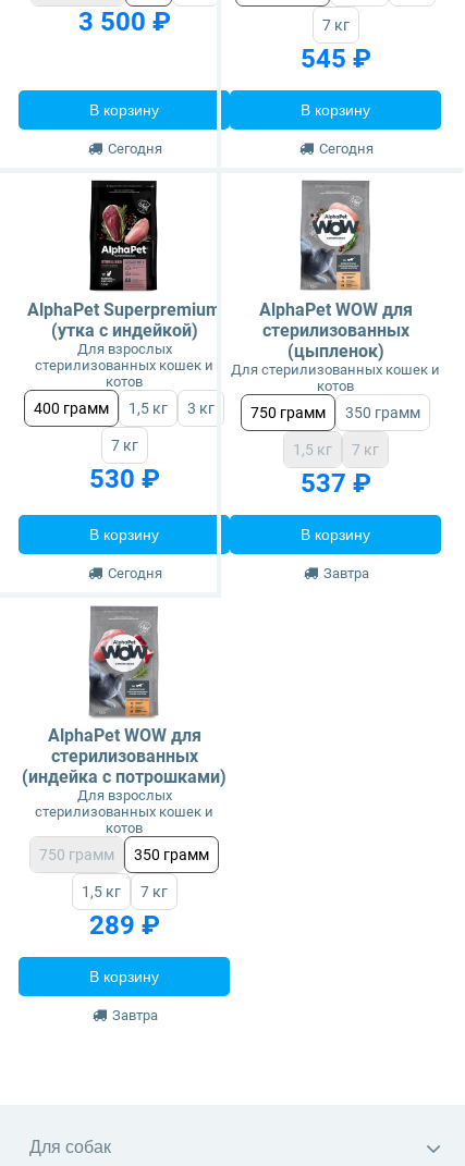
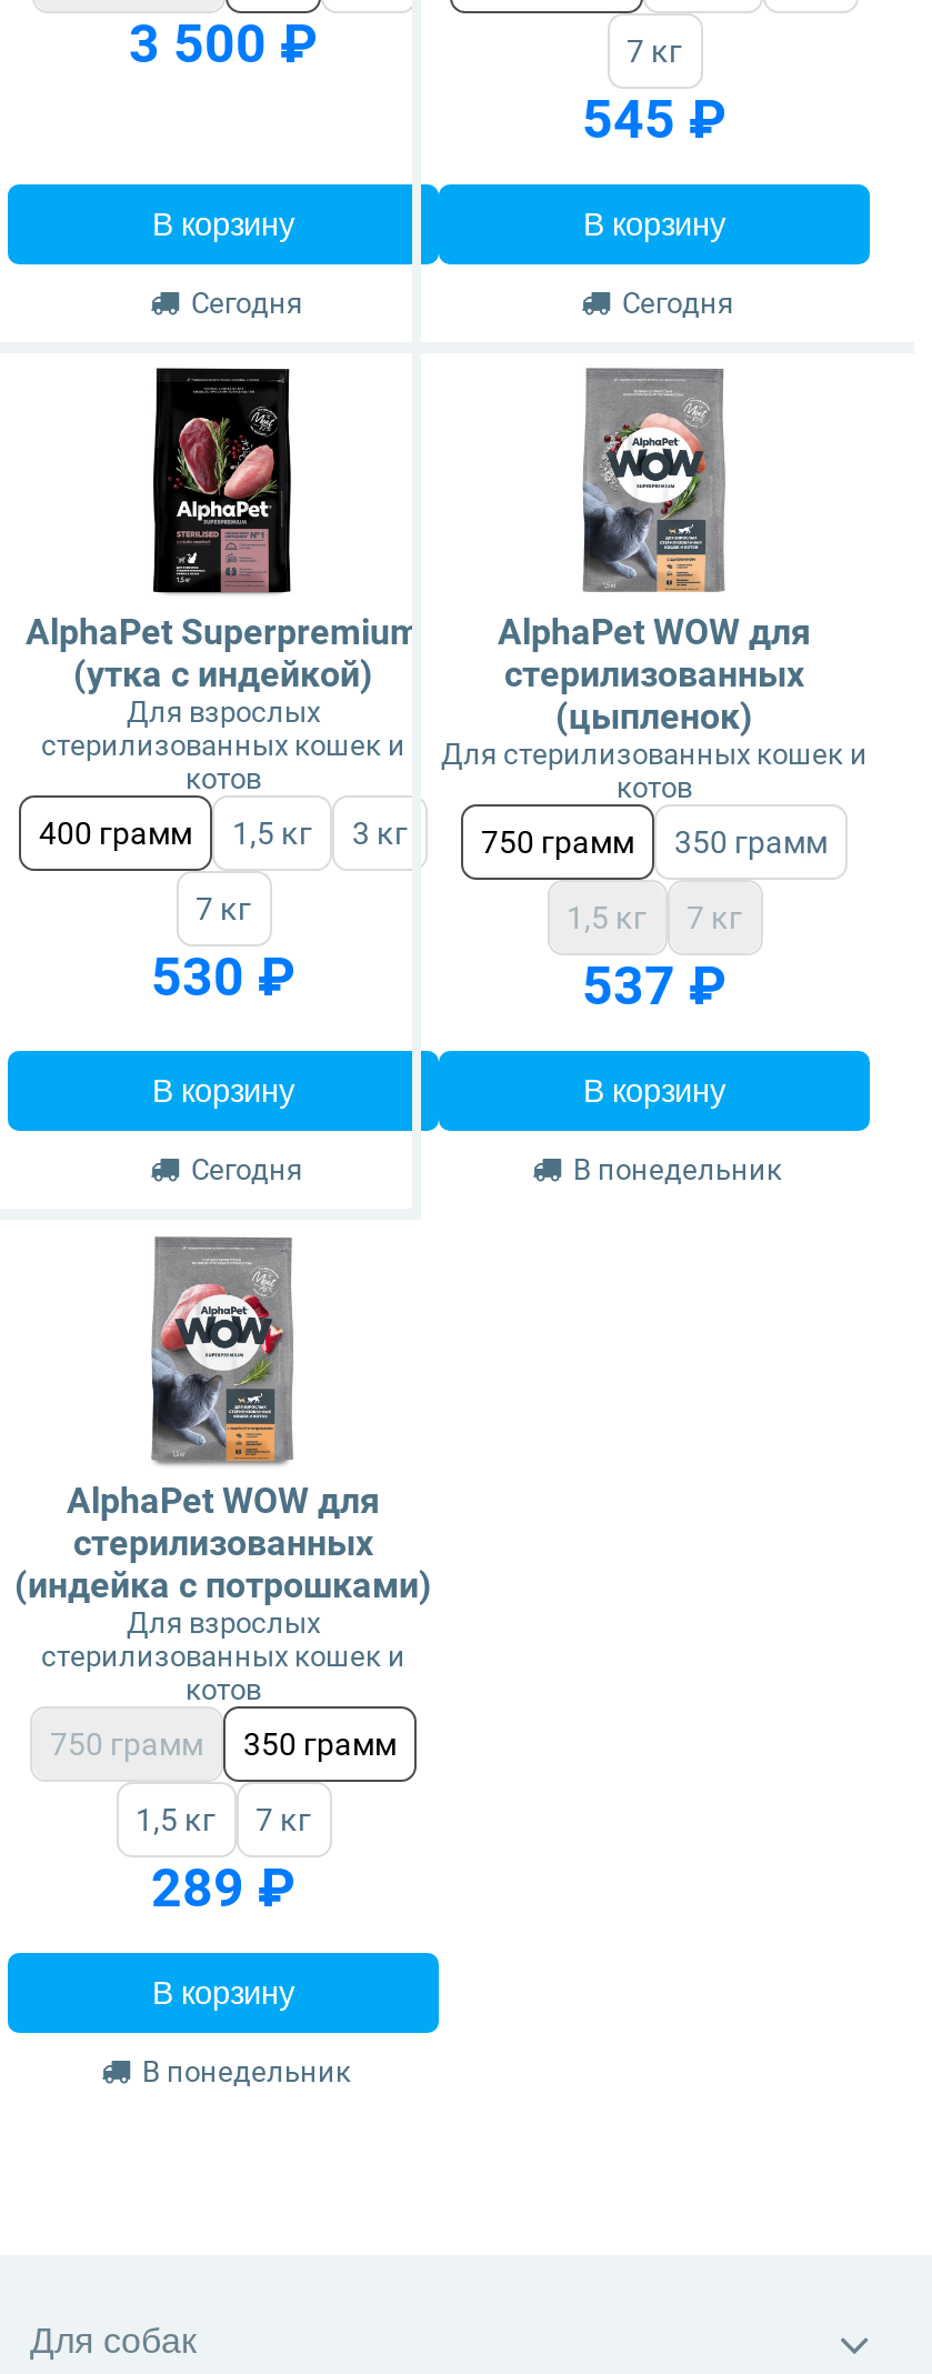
[324,565,370,582] Завтра -> [573,1154,782,1187] В понедельник
[113,1007,158,1023] Завтра -> [142,2054,351,2087] В понедельник

